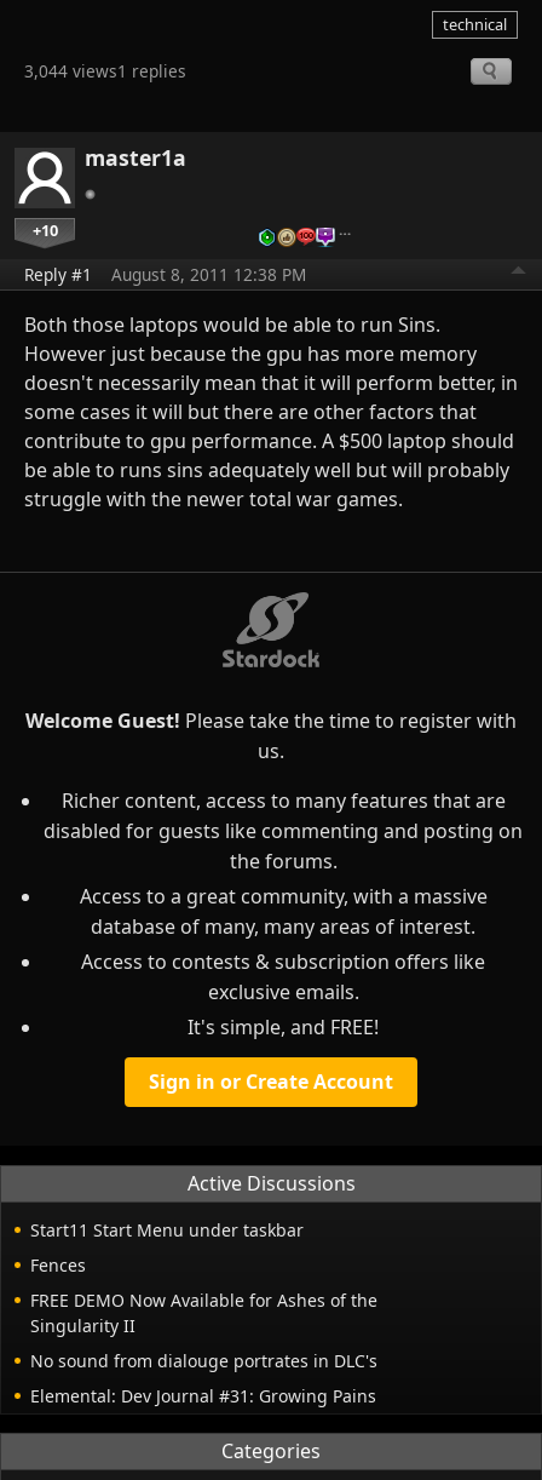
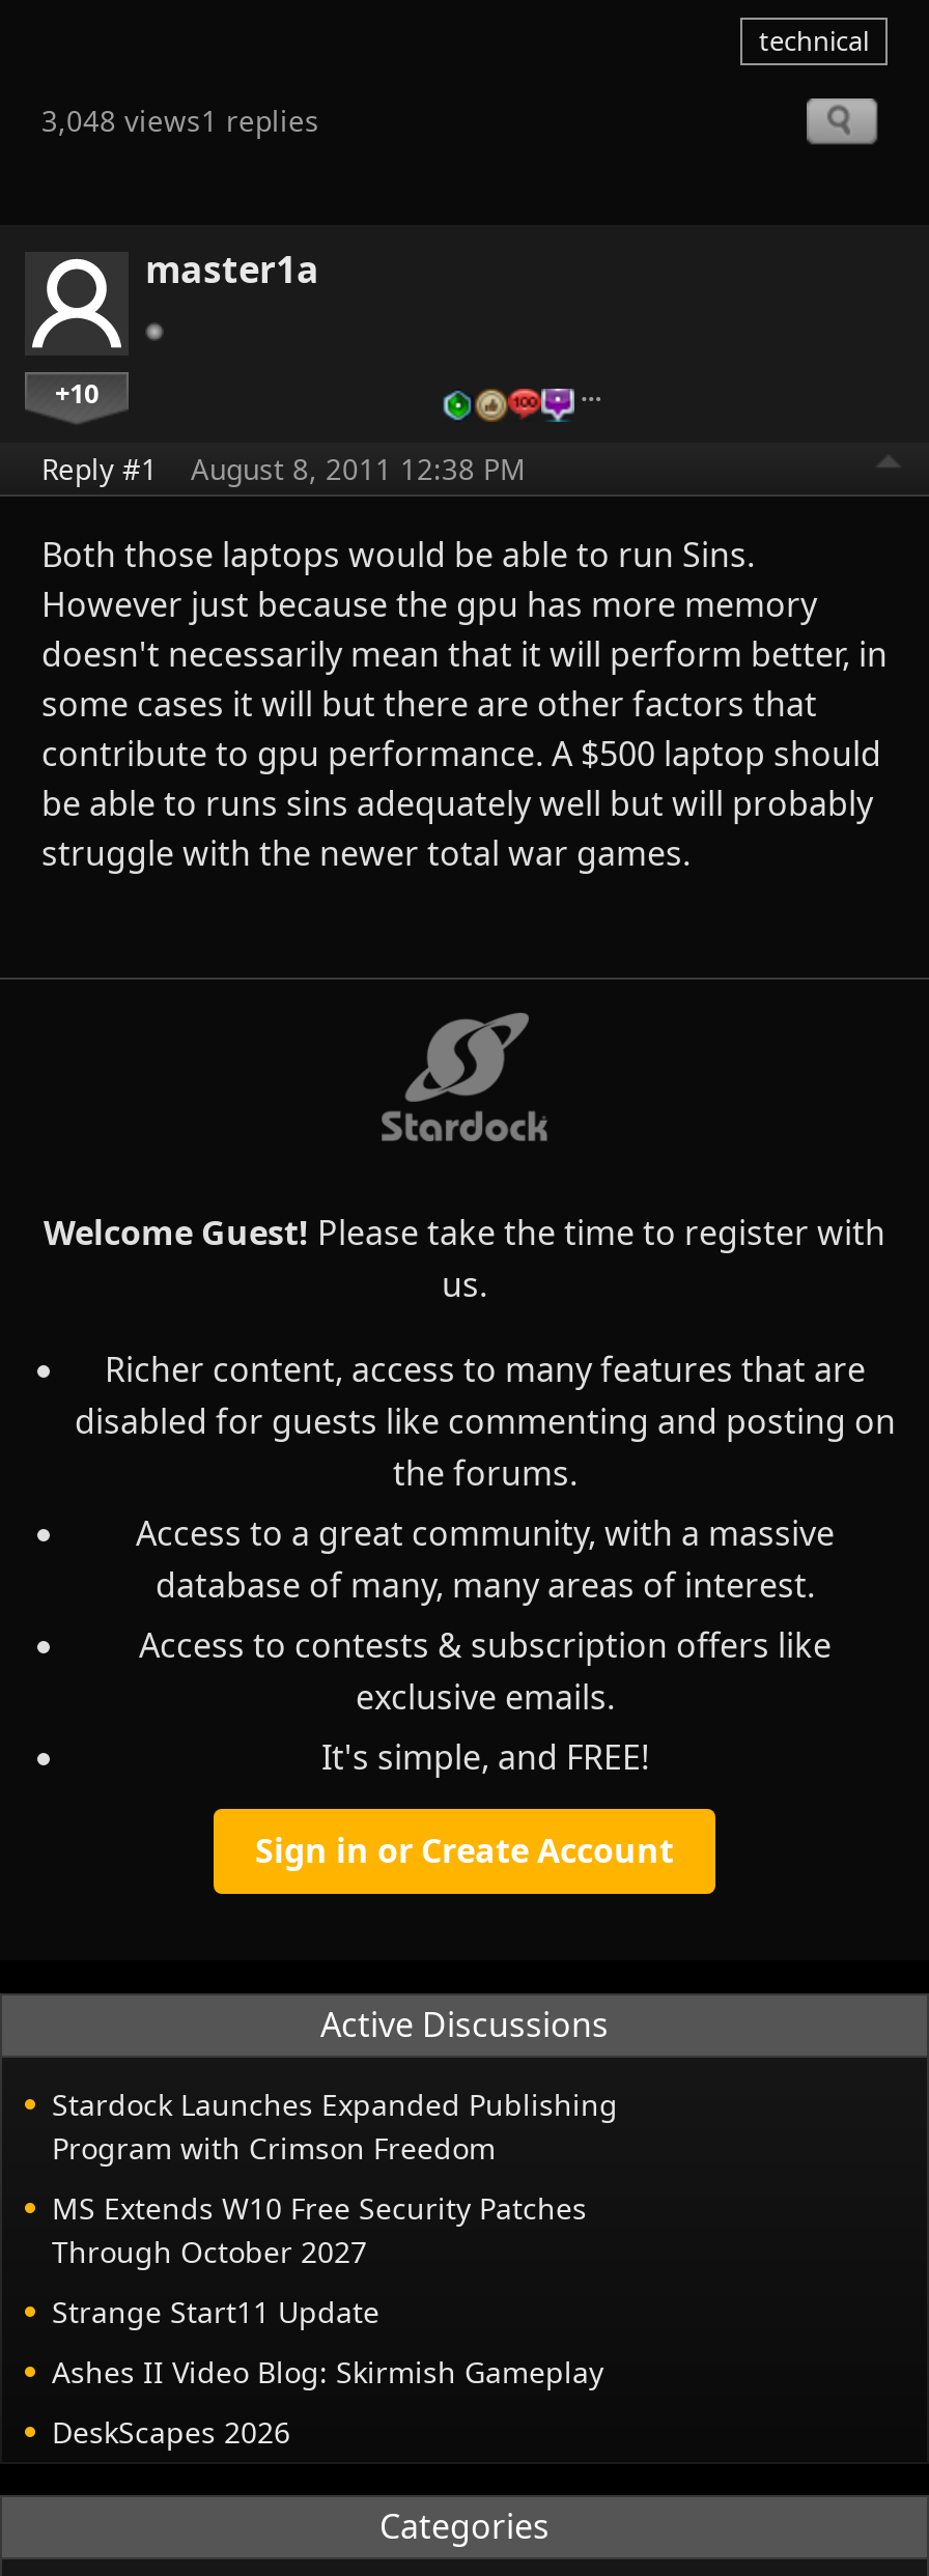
[24,59,186,82] 3,044 views1 replies -> [41,100,319,139] 3,048 views1 replies
[30,1218,304,1241] Start11 Start Menu under taskbar -> [52,2084,618,2167] Stardock Launches Expanded Publishing | Program with Crimson Freedom
[30,1253,86,1276] Fences -> [52,2188,587,2271] MS Extends W10 Free Security Patches | Through October 2027
[30,1289,377,1337] FREE DEMO Now Available for Ashes of the | Singularity II -> [52,2292,379,2331] Strange Start11 Update
[30,1349,377,1372] No sound from dialouge portrates in DLC's -> [52,2352,603,2391] Ashes II Video Blog: Skirmish Gameplay
[30,1384,376,1407] Elemental: Dev Journal #31: Growing Pains -> [52,2412,290,2451] DeskScapes 2026

